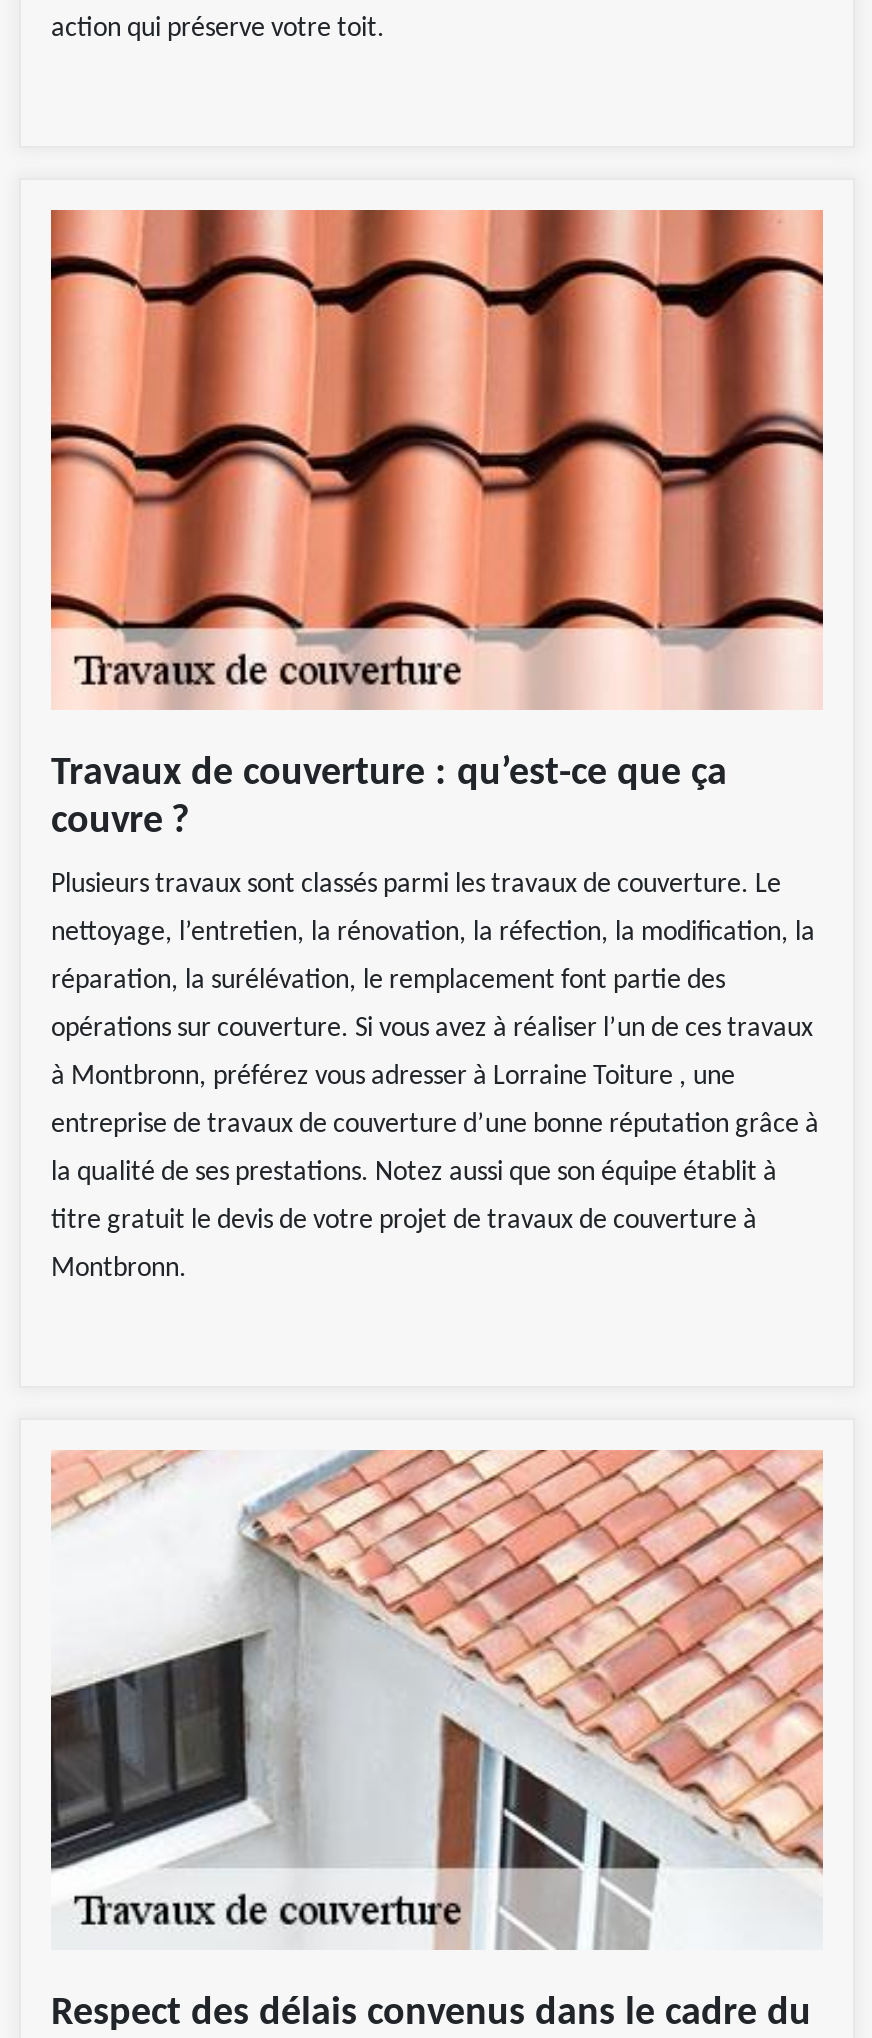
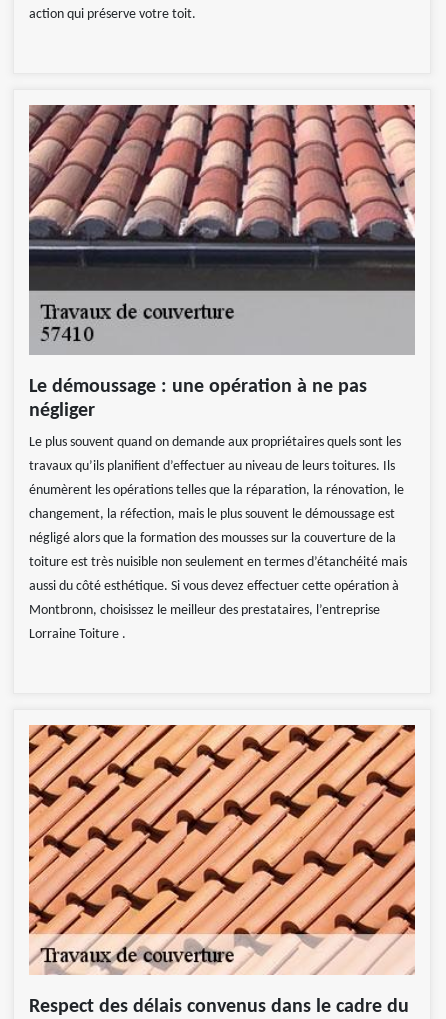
[49,208,825,841] [image] | Travaux de couverture : qu’est-ce que ça | couvre ? -> [28,104,416,421] [image] | Le démoussage : une opération à ne pas | négliger
[51,869,781,899] Plusieurs travaux sont classés parmi les travaux de couverture. Le -> [29,435,401,450] Le plus souvent quand on demande aux propriétaires quels sont les
[51,917,815,947] nettoyage, l’entretien, la rénovation, la réfection, la modification, la -> [29,459,395,474] travaux qu’ils planifient d’effectuer au niveau de leurs toitures. Ils
[51,965,725,995] réparation, la surélévation, le remplacement font partie des -> [29,483,404,498] énumèrent les opérations telles que la réparation, la rénovation, le
[51,1013,813,1043] opérations sur couverture. Si vous avez à réaliser l’un de ces travaux -> [29,507,395,522] changement, la réfection, mais le plus souvent le démoussage est
[51,1061,735,1091] à Montbronn, préférez vous adresser à Lorraine Toiture , une -> [29,531,396,546] négligé alors que la formation des mousses sur la couverture de la
[51,1109,819,1139] entreprise de travaux de couverture d’une bonne réputation grâce à -> [29,555,407,570] toiture est très nuisible non seulement en termes d’étanchéité mais
[51,1157,777,1187] la qualité de ses prestations. Notez aussi que son équipe établit à -> [29,579,399,594] aussi du côté esthétique. Si vous devez effectuer cette opération à
[51,1205,757,1235] titre gratuit le devis de votre projet de travaux de couverture à -> [29,603,380,618] Montbronn, choisissez le meilleur des prestataires, l’entreprise
[51,1253,187,1283] Montbronn. -> [29,627,126,642] Lorraine Toiture .
[49,1448,825,1950] [image] -> [28,724,416,975] [image]

